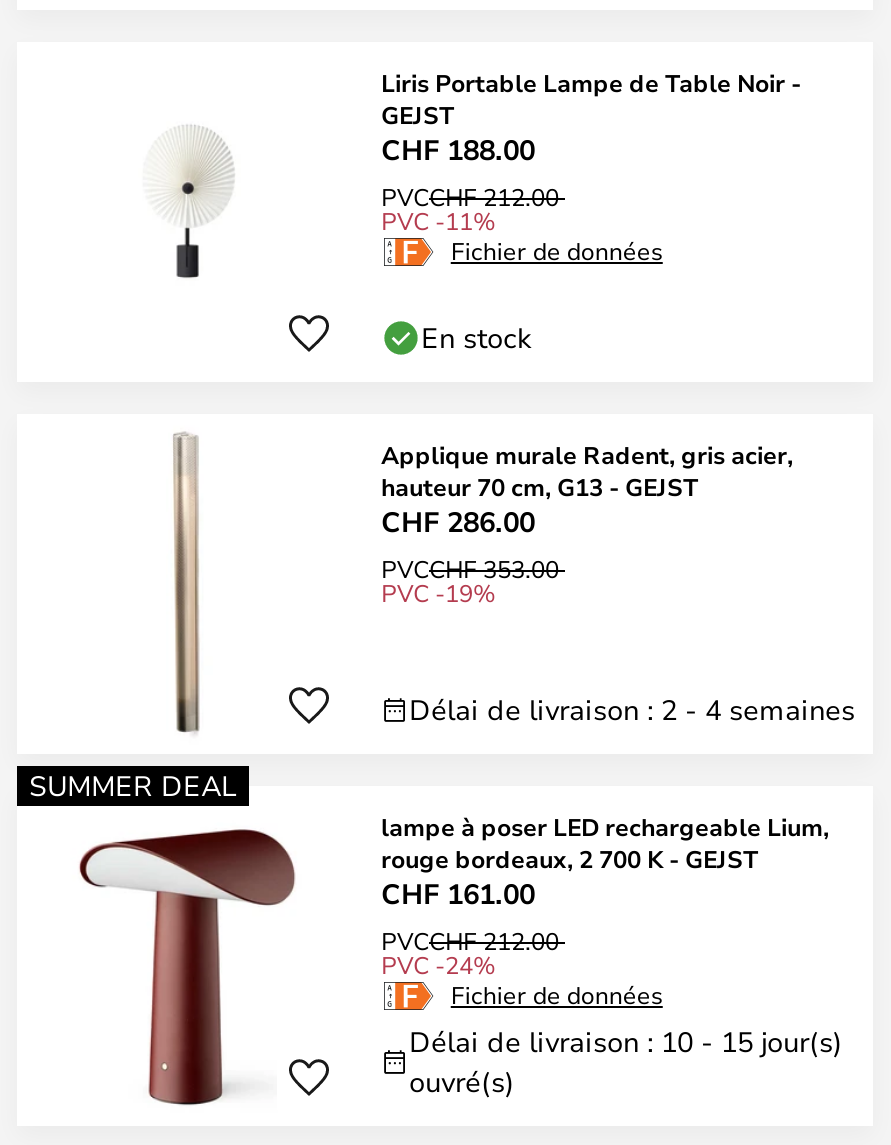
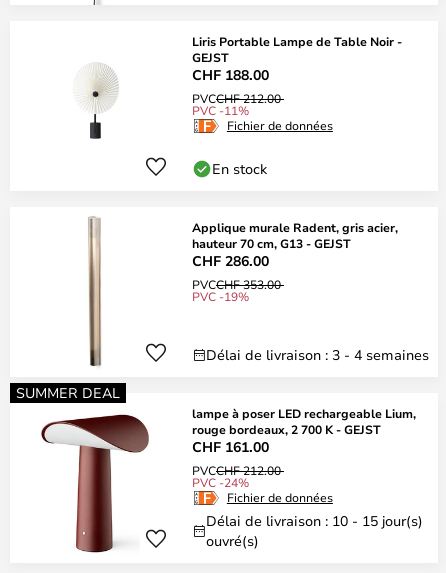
[409,690,855,728] Délai de livraison : 2 - 4 semaines -> [206,345,429,364] Délai de livraison : 3 - 4 semaines

